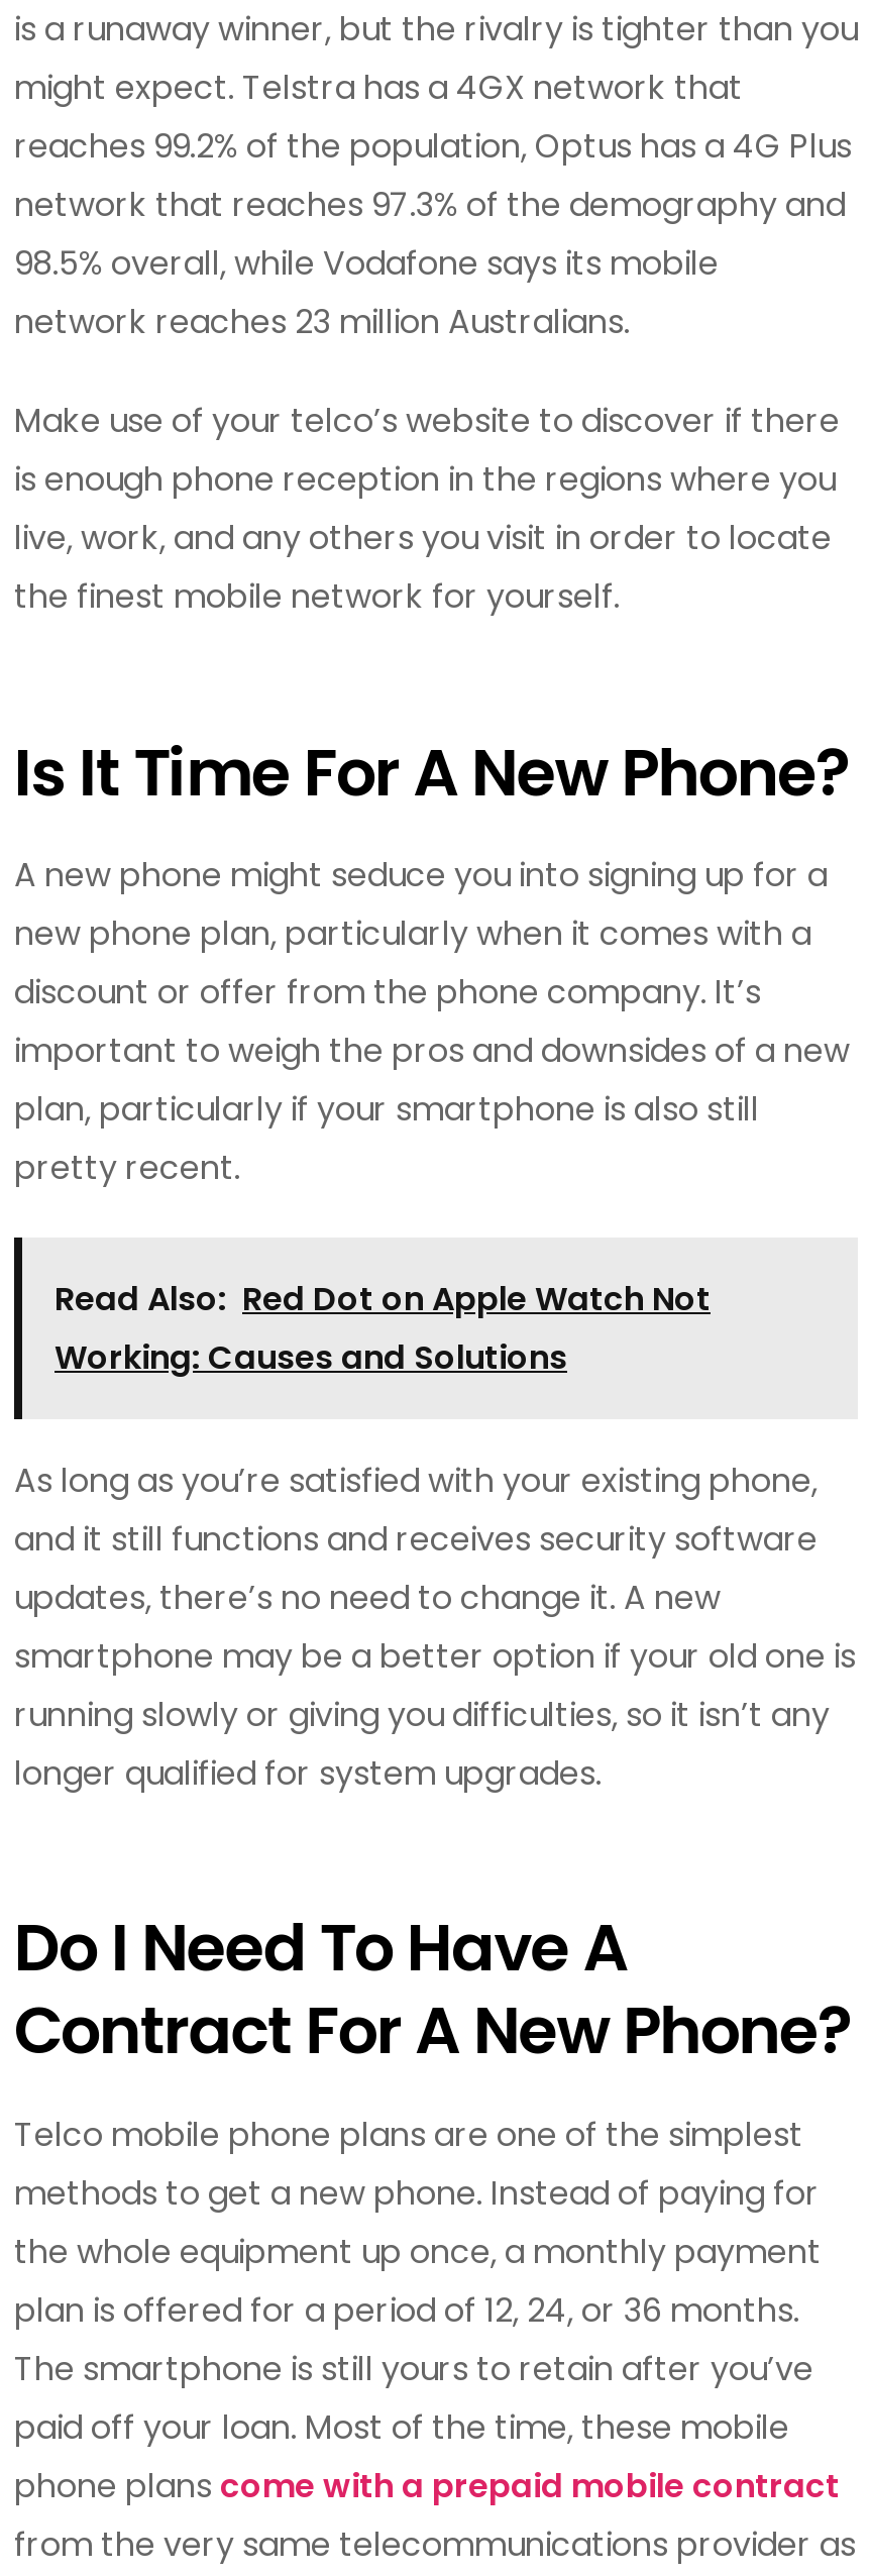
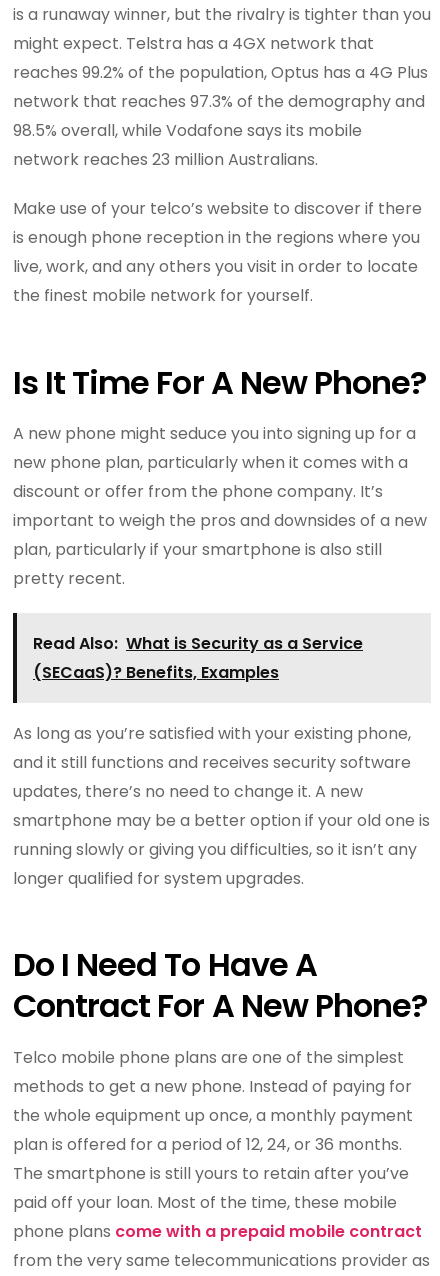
[55,1276,711,1381] Read Also: Red Dot on Apple Watch Not | Working: Causes and Solutions -> [33,632,363,684] Read Also: What is Security as a Service | (SECaaS)? Benefits, Examples

